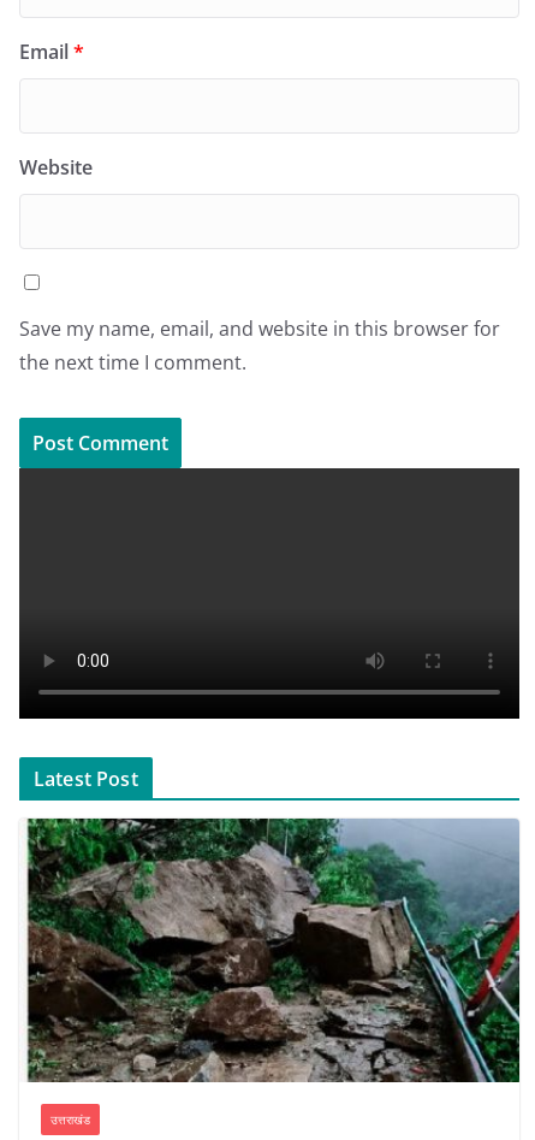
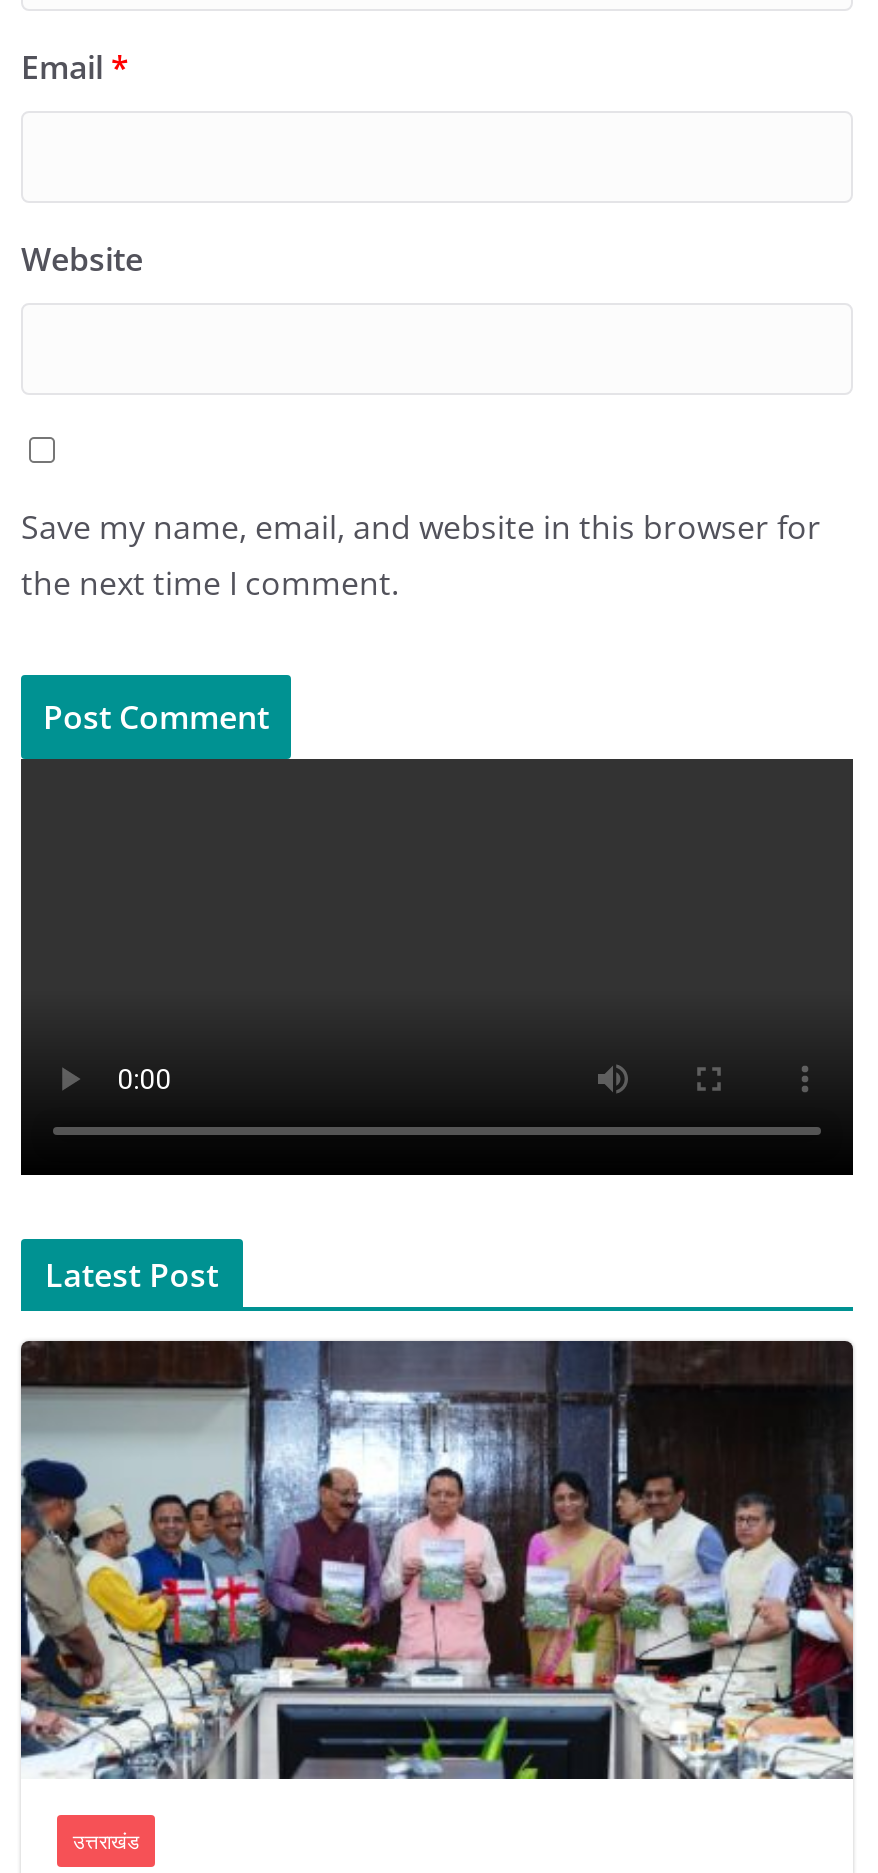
[19,817,521,1083] [image] -> [19,1339,855,1779] [image]

